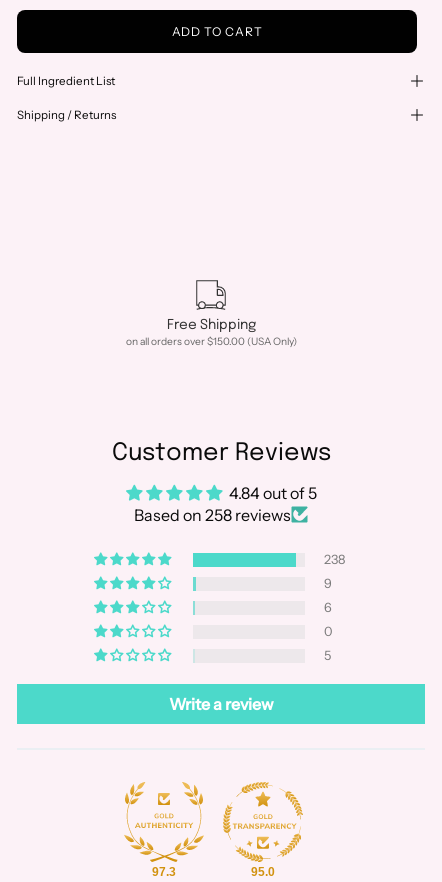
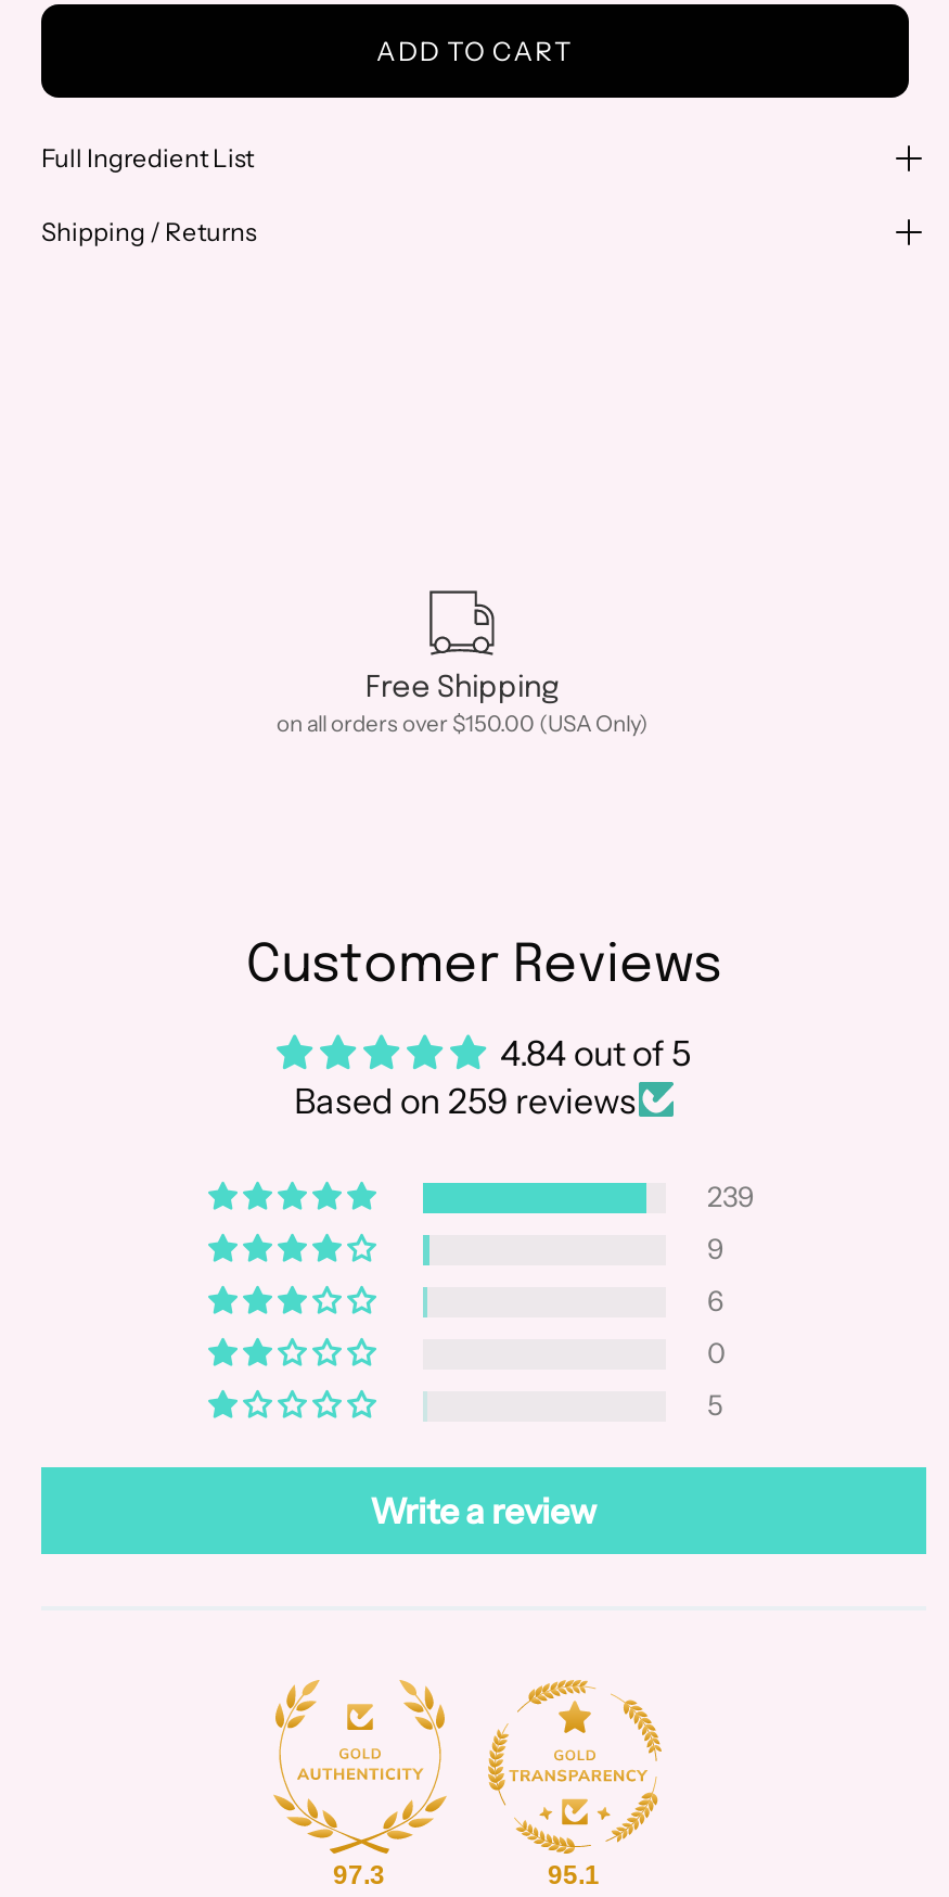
[134,505,291,525] Based on 258 reviews -> [294,1078,637,1122] Based on 259 reviews
[324,552,345,567] 238 -> [707,1180,755,1212] 239
[250,865,274,879] 95.0 -> [548,1860,600,1890] 95.1

